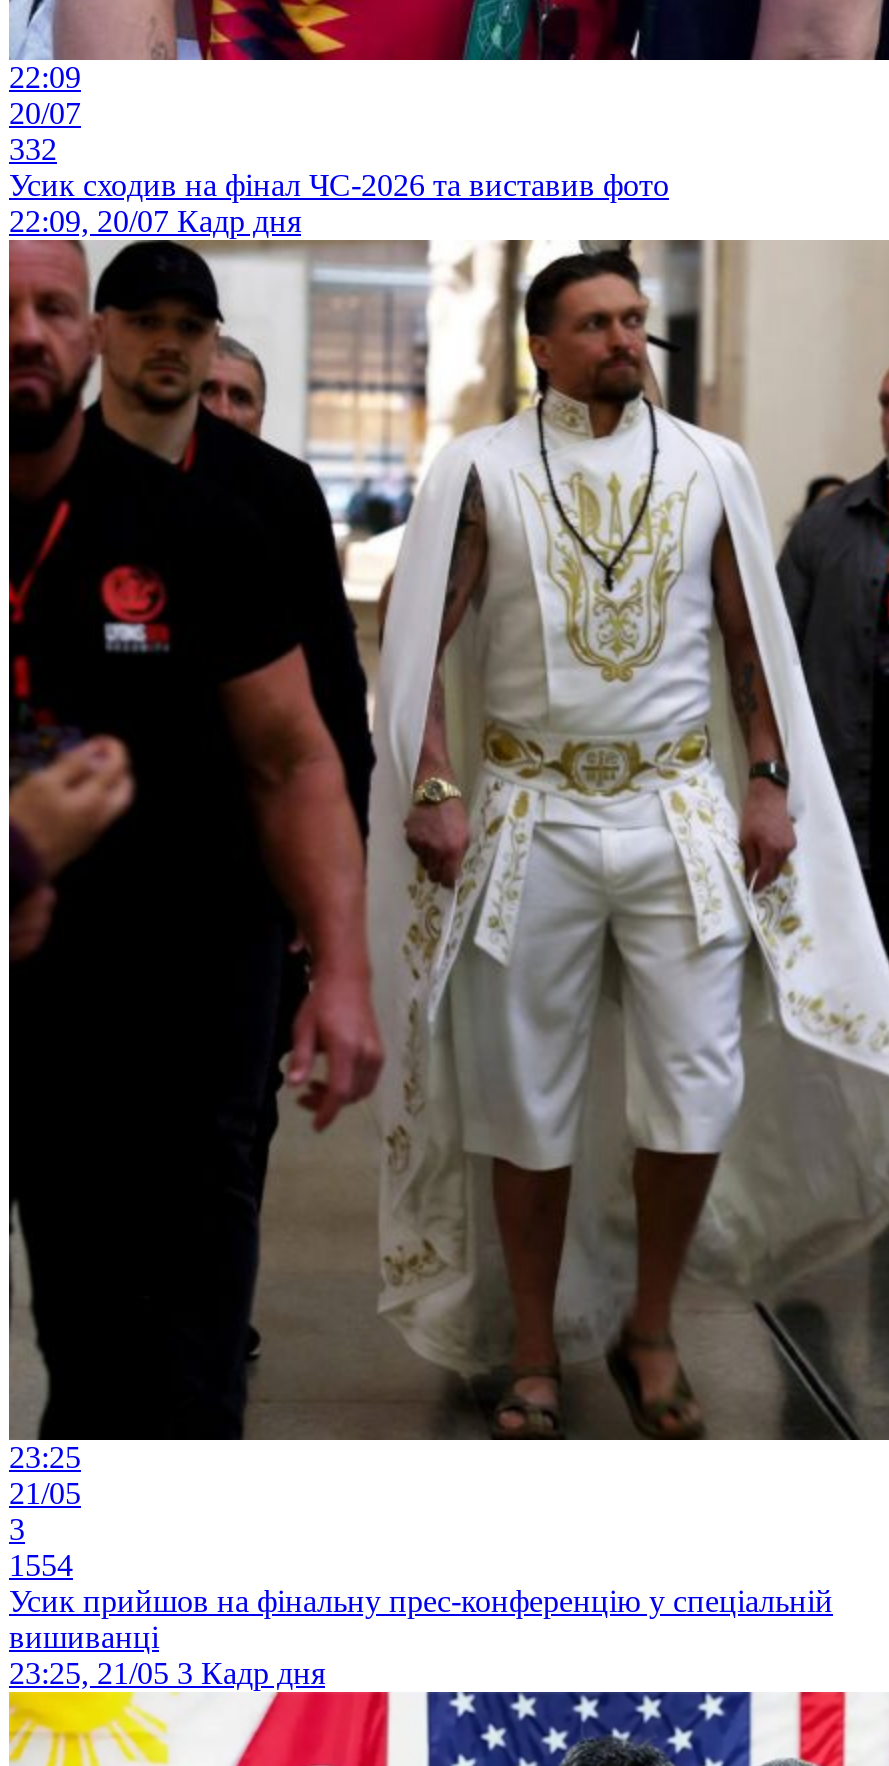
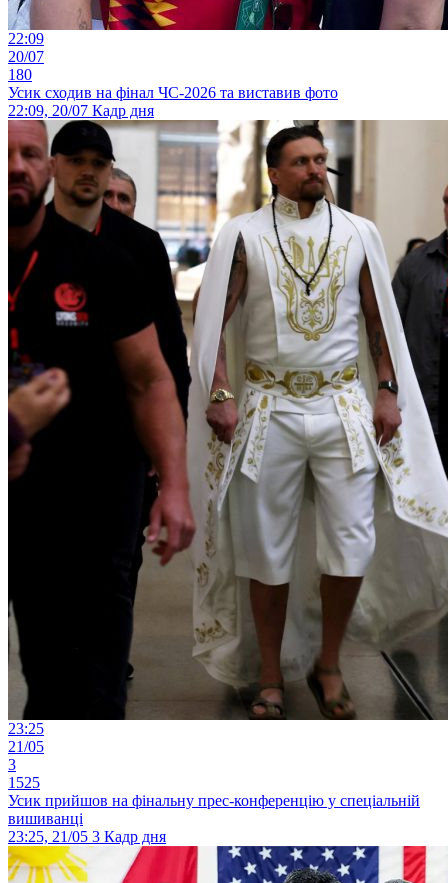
[9,133,57,167] 332 -> [8,66,32,83] 180
[9,1549,73,1583] 1554 -> [8,774,40,791] 1525

